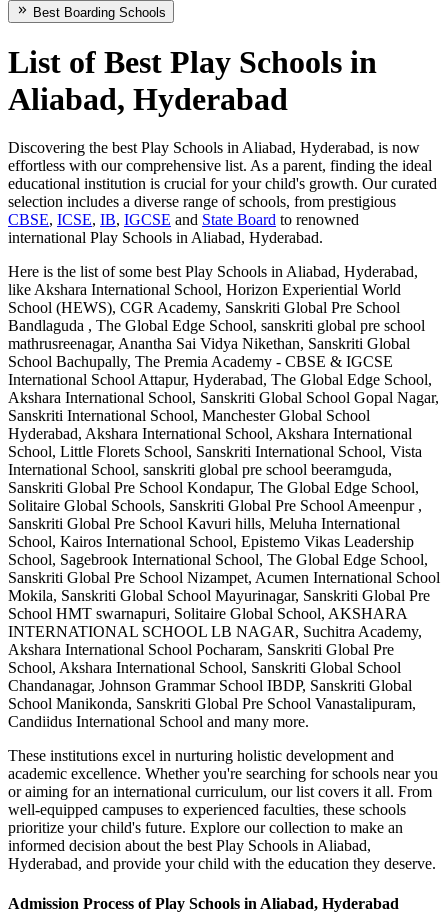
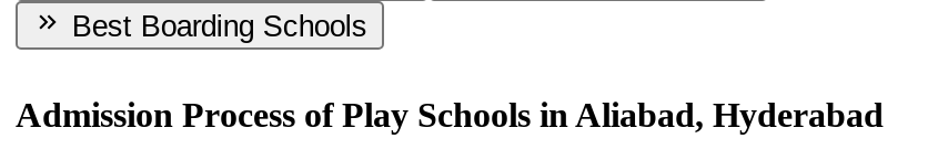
[8,44,440,872] List of Best Play Schools in | Aliabad, Hyderabad | Discovering the best Play Schools in Aliabad, Hyderabad, is now | effortless with our comprehensive list. As a parent, finding the ideal | educational institution is crucial for your child's growth. Our curated | selection includes a diverse range of schools, from prestigious | CBSE, ICSE, IB, IGCSE and State Board to renowned | international Play Schools in Aliabad, Hyderabad. | Here is the list of some best Play Schools in Aliabad, Hyderabad, | like Akshara International School, Horizon Experiential World | School (HEWS), CGR Academy, Sanskriti Global Pre School | Bandlaguda , The Global Edge School, sanskriti global pre school | mathrusreenagar, Anantha Sai Vidya Nikethan, Sanskriti Global | School Bachupally, The Premia Academy - CBSE & IGCSE | International School Attapur, Hyderabad, The Global Edge School, | Akshara International School, Sanskriti Global School Gopal Nagar, | Sanskriti International School, Manchester Global School | Hyderabad, Akshara International School, Akshara International | School, Little Florets School, Sanskriti International School, Vista | International School, sanskriti global pre school beeramguda, | Sanskriti Global Pre School Kondapur, The Global Edge School, | Solitaire Global Schools, Sanskriti Global Pre School Ameenpur , | Sanskriti Global Pre School Kavuri hills, Meluha International | School, Kairos International School, Epistemo Vikas Leadership | School, Sagebrook International School, The Global Edge School, | Sanskriti Global Pre School Nizampet, Acumen International School | Mokila, Sanskriti Global School Mayurinagar, Sanskriti Global Pre | School HMT swarnapuri, Solitaire Global School, AKSHARA | INTERNATIONAL SCHOOL LB NAGAR, Suchitra Academy, | Akshara International School Pocharam, Sanskriti Global Pre | School, Akshara International School, Sanskriti Global School | Chandanagar, Johnson Grammar School IBDP, Sanskriti Global | School Manikonda, Sanskriti Global Pre School Vanastalipuram, | Candiidus International School and many more. | These institutions excel in nurturing holistic development and | academic excellence. Whether you're searching for schools near you | or aiming for an international curriculum, our list covers it all. From | well-equipped campuses to experienced faculties, these schools | prioritize your child's future. Explore our collection to make an | informed decision about the best Play Schools in Aliabad, | Hyderabad, and provide your child with the education they deserve. -> none

